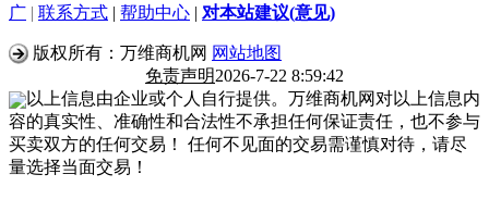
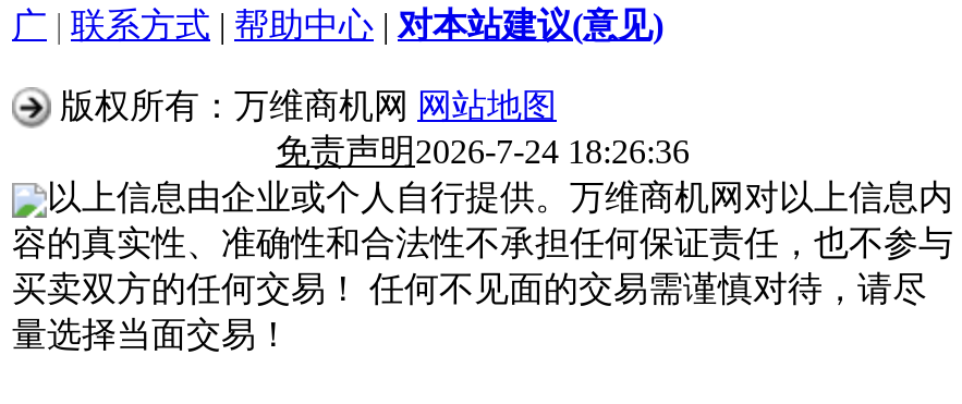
[145,66,344,84] 免责声明2026-7-22 8:59:42 -> [276,132,690,169] 免责声明2026-7-24 18:26:36

